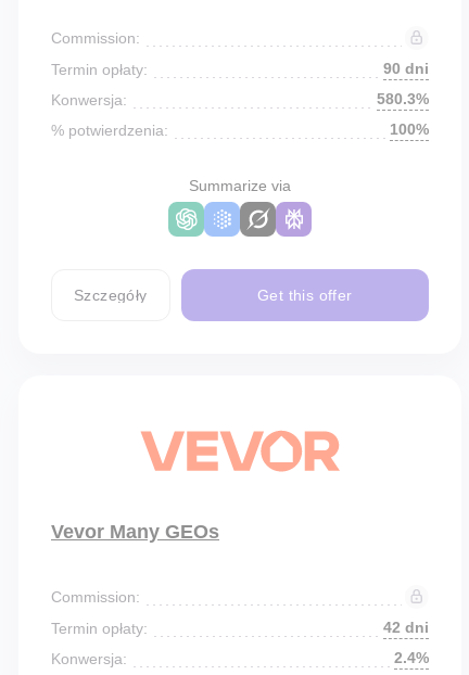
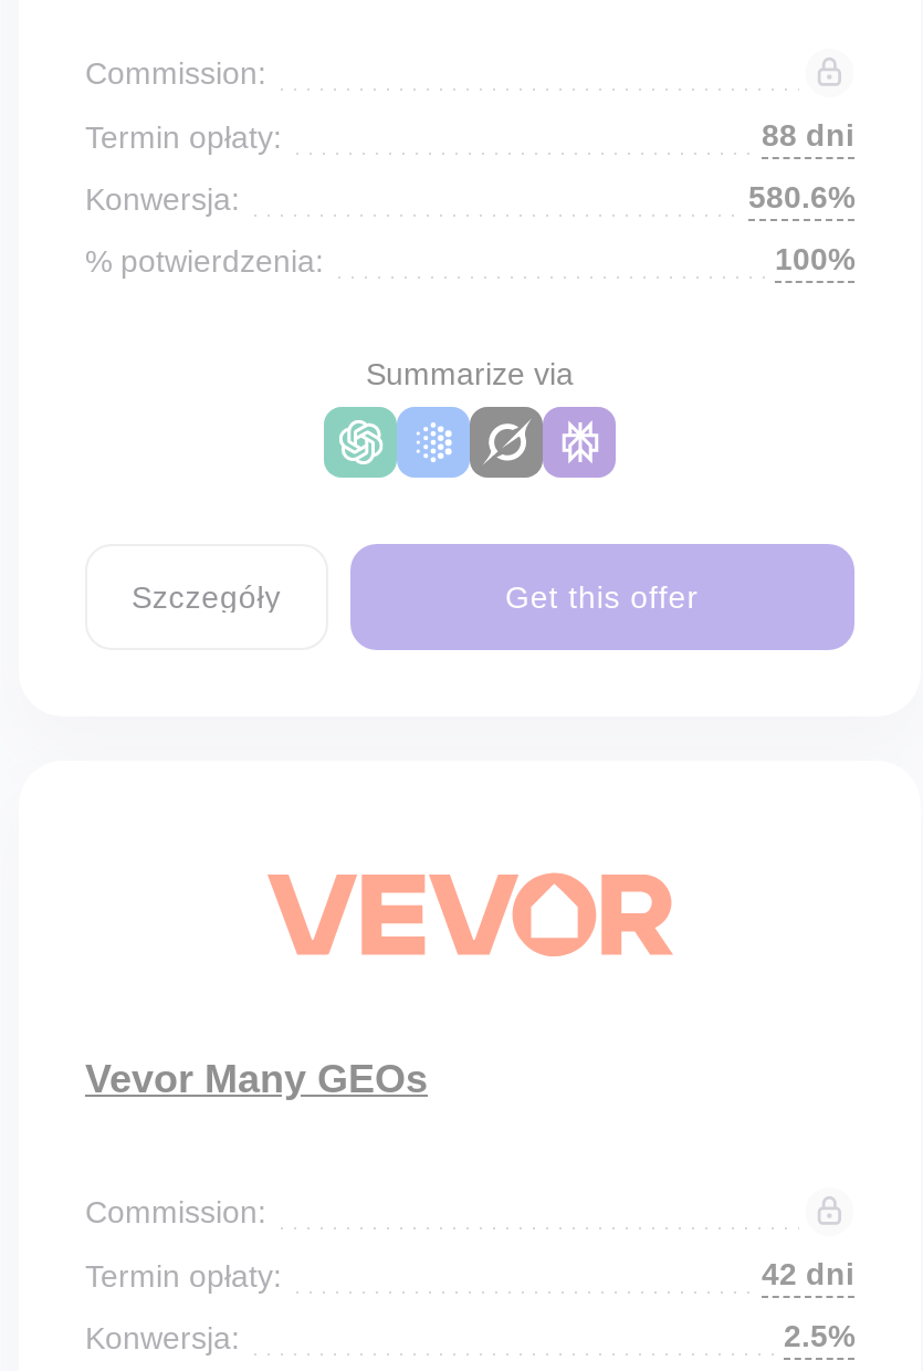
[383,60,429,77] 90 dni -> [762,117,854,153] 88 dni
[377,90,429,107] 580.3% -> [748,179,854,214] 580.6%
[394,649,429,666] 2.4% -> [784,1318,854,1353] 2.5%

